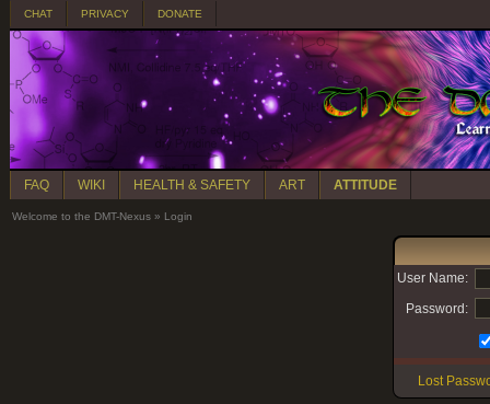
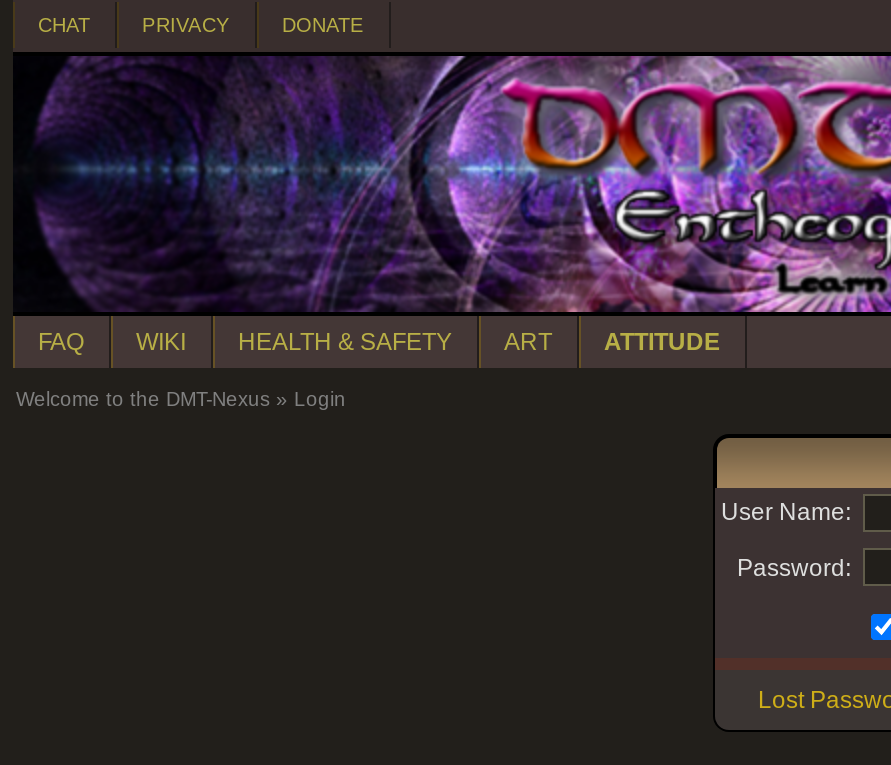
[9,30,487,170] [image] -> [13,54,885,314] [image]

